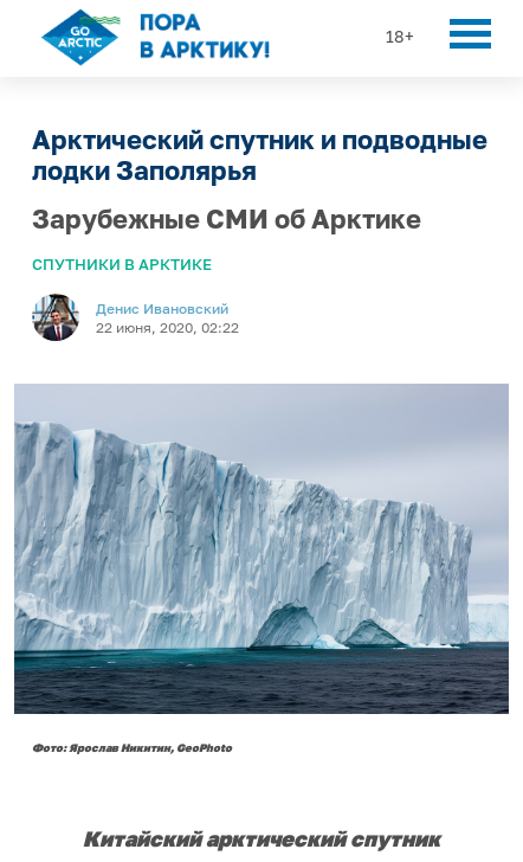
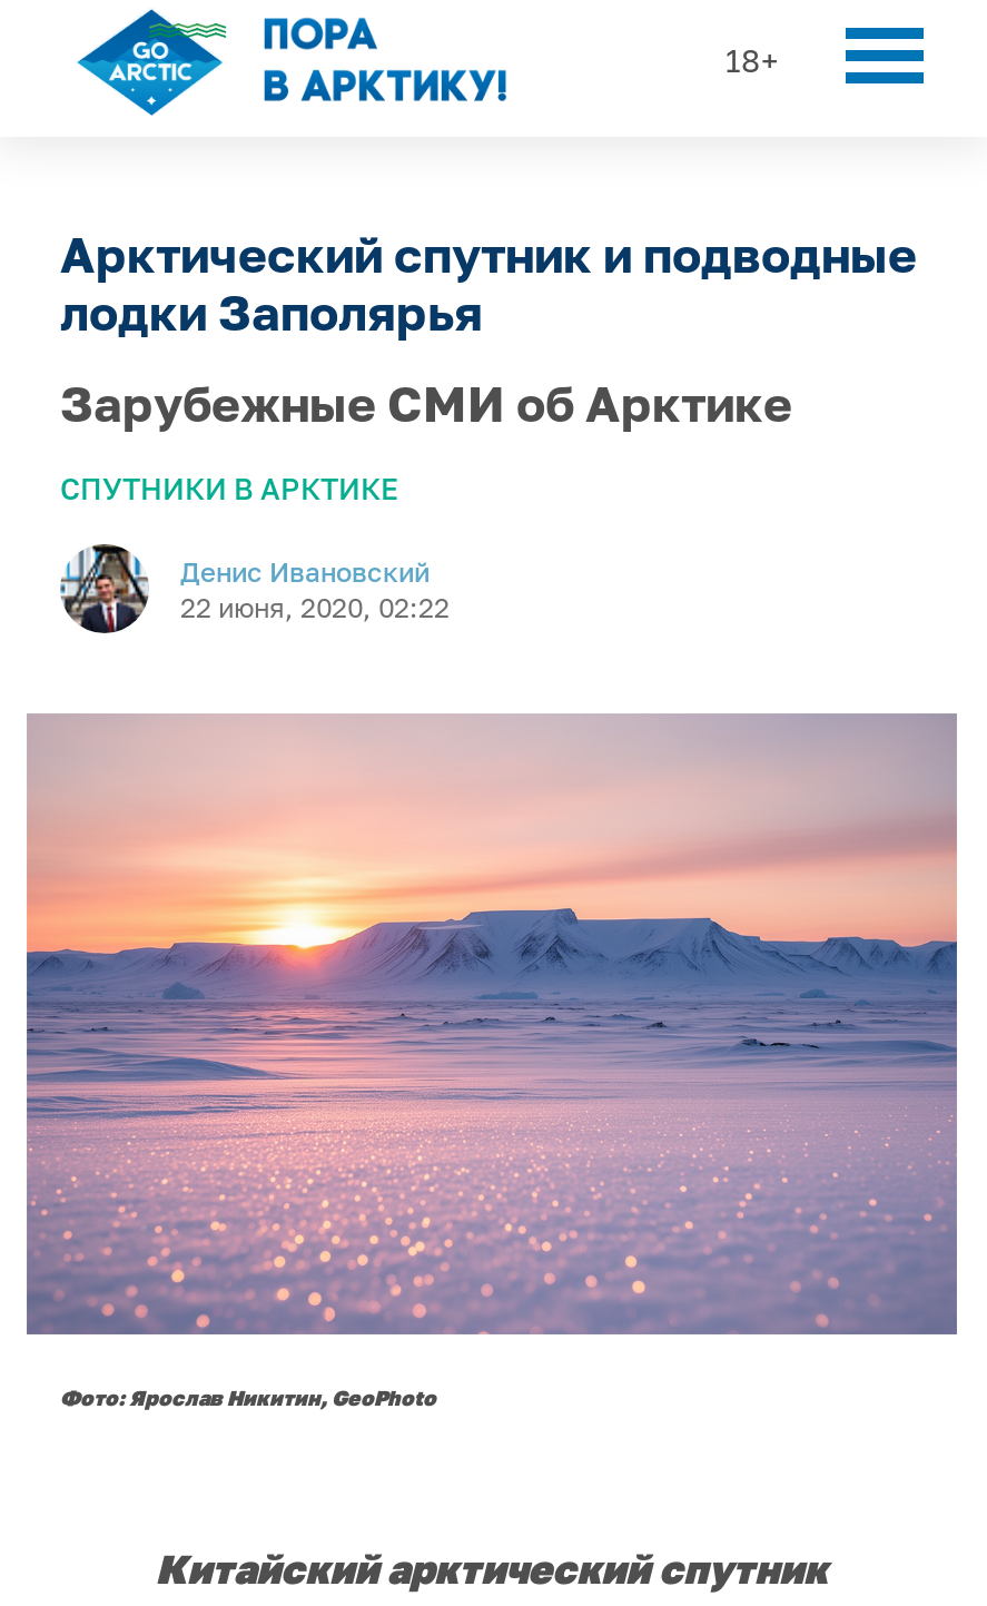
[13,386,510,715] [image] -> [24,713,959,1337] [image]

